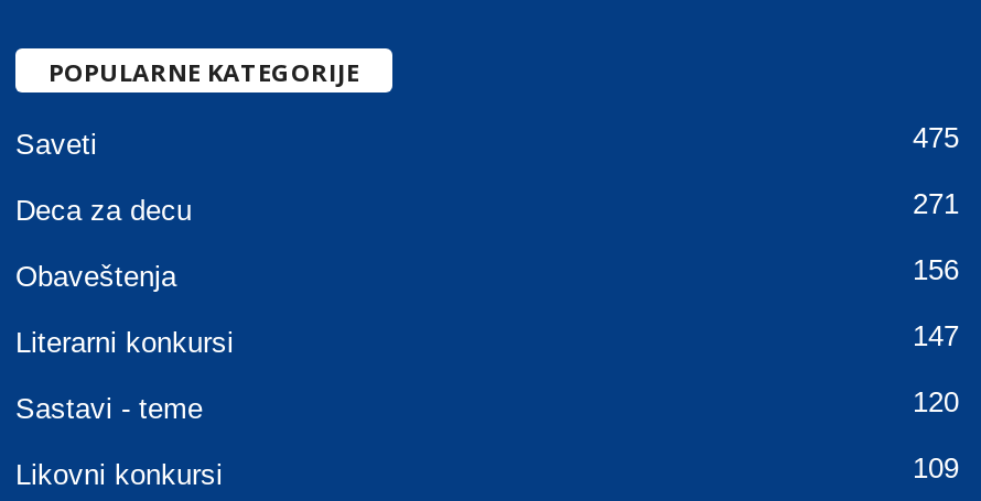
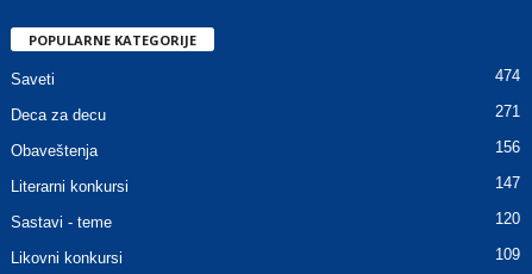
[913,121,959,154] 475 -> [495,66,520,84] 474

